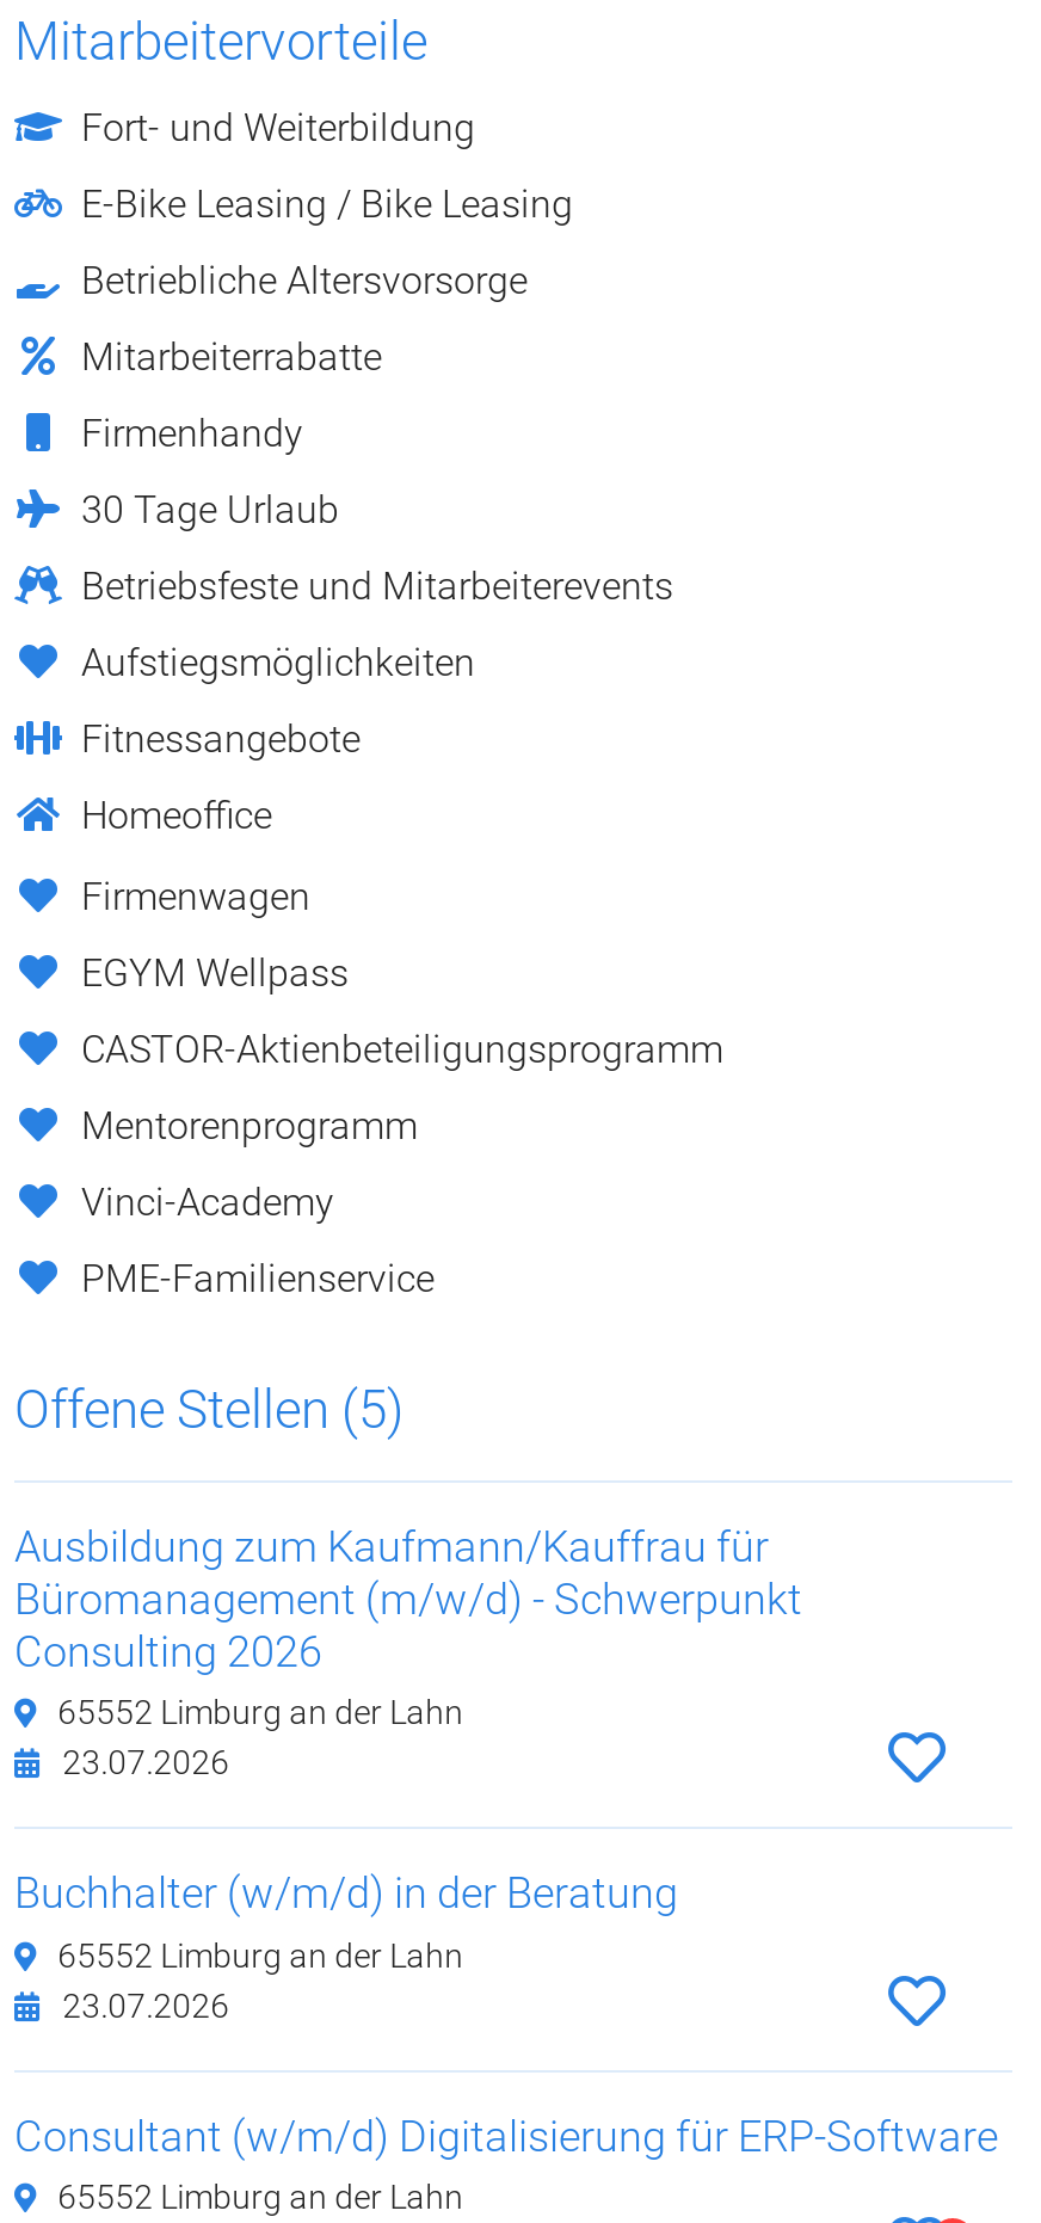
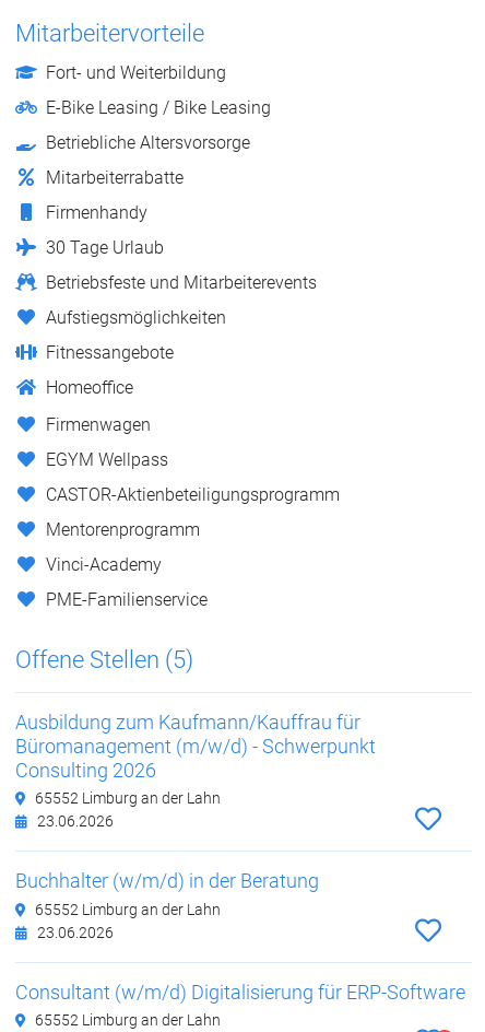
[55,1744,229,1782] 23.07.2026 -> [34,813,114,830] 23.06.2026
[55,1986,229,2024] 23.07.2026 -> [34,924,114,941] 23.06.2026

